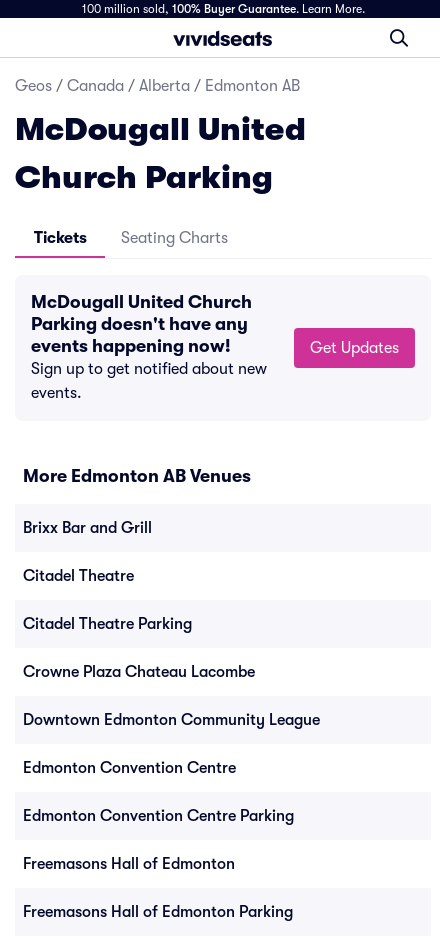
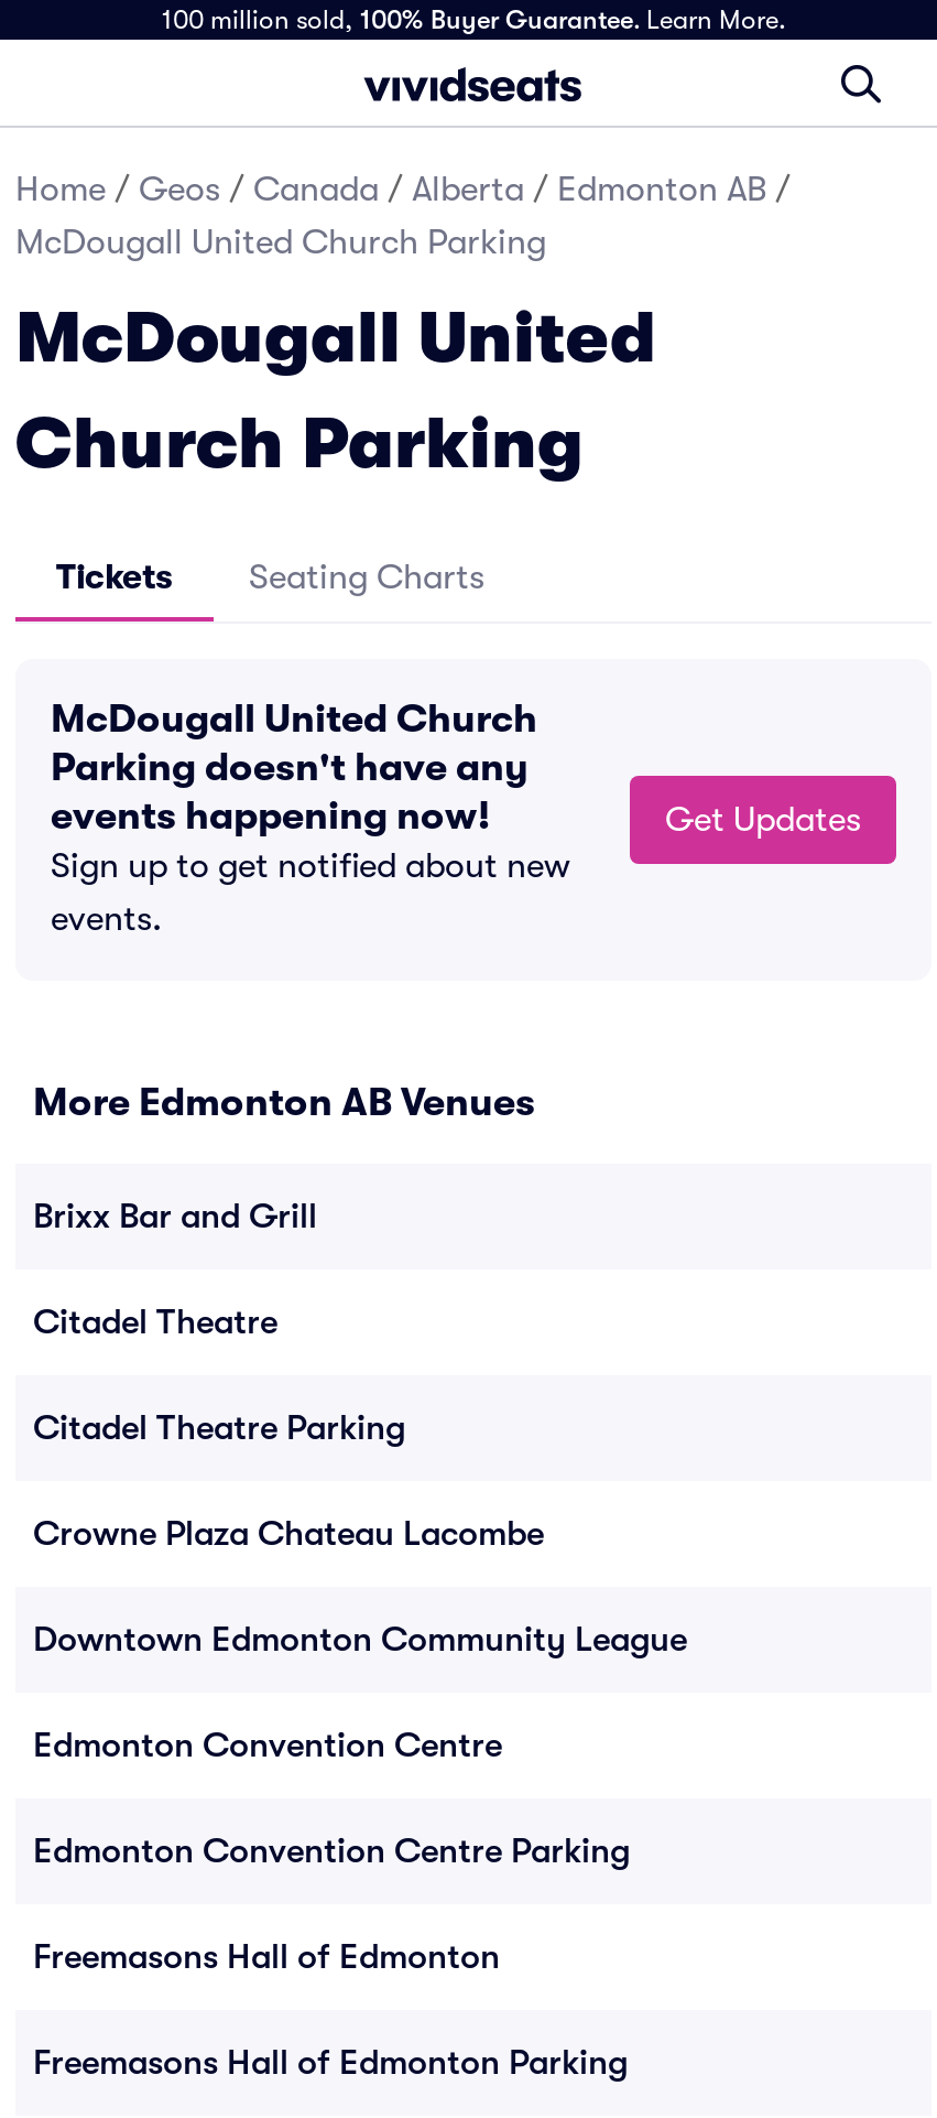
[15,77,300,95] Geos / Canada / Alberta / Edmonton AB -> [15,170,791,262] Home / Geos / Canada / Alberta / Edmonton AB / | McDougall United Church Parking

